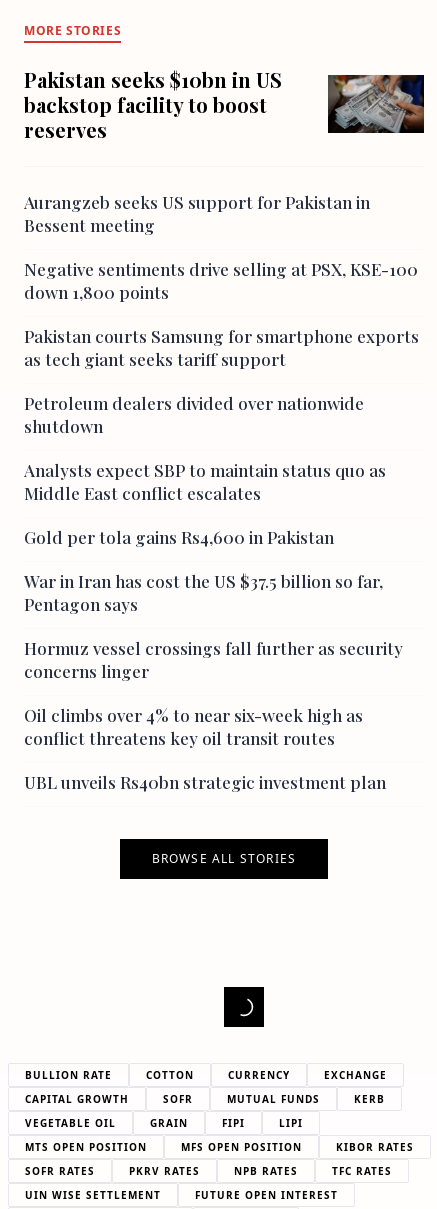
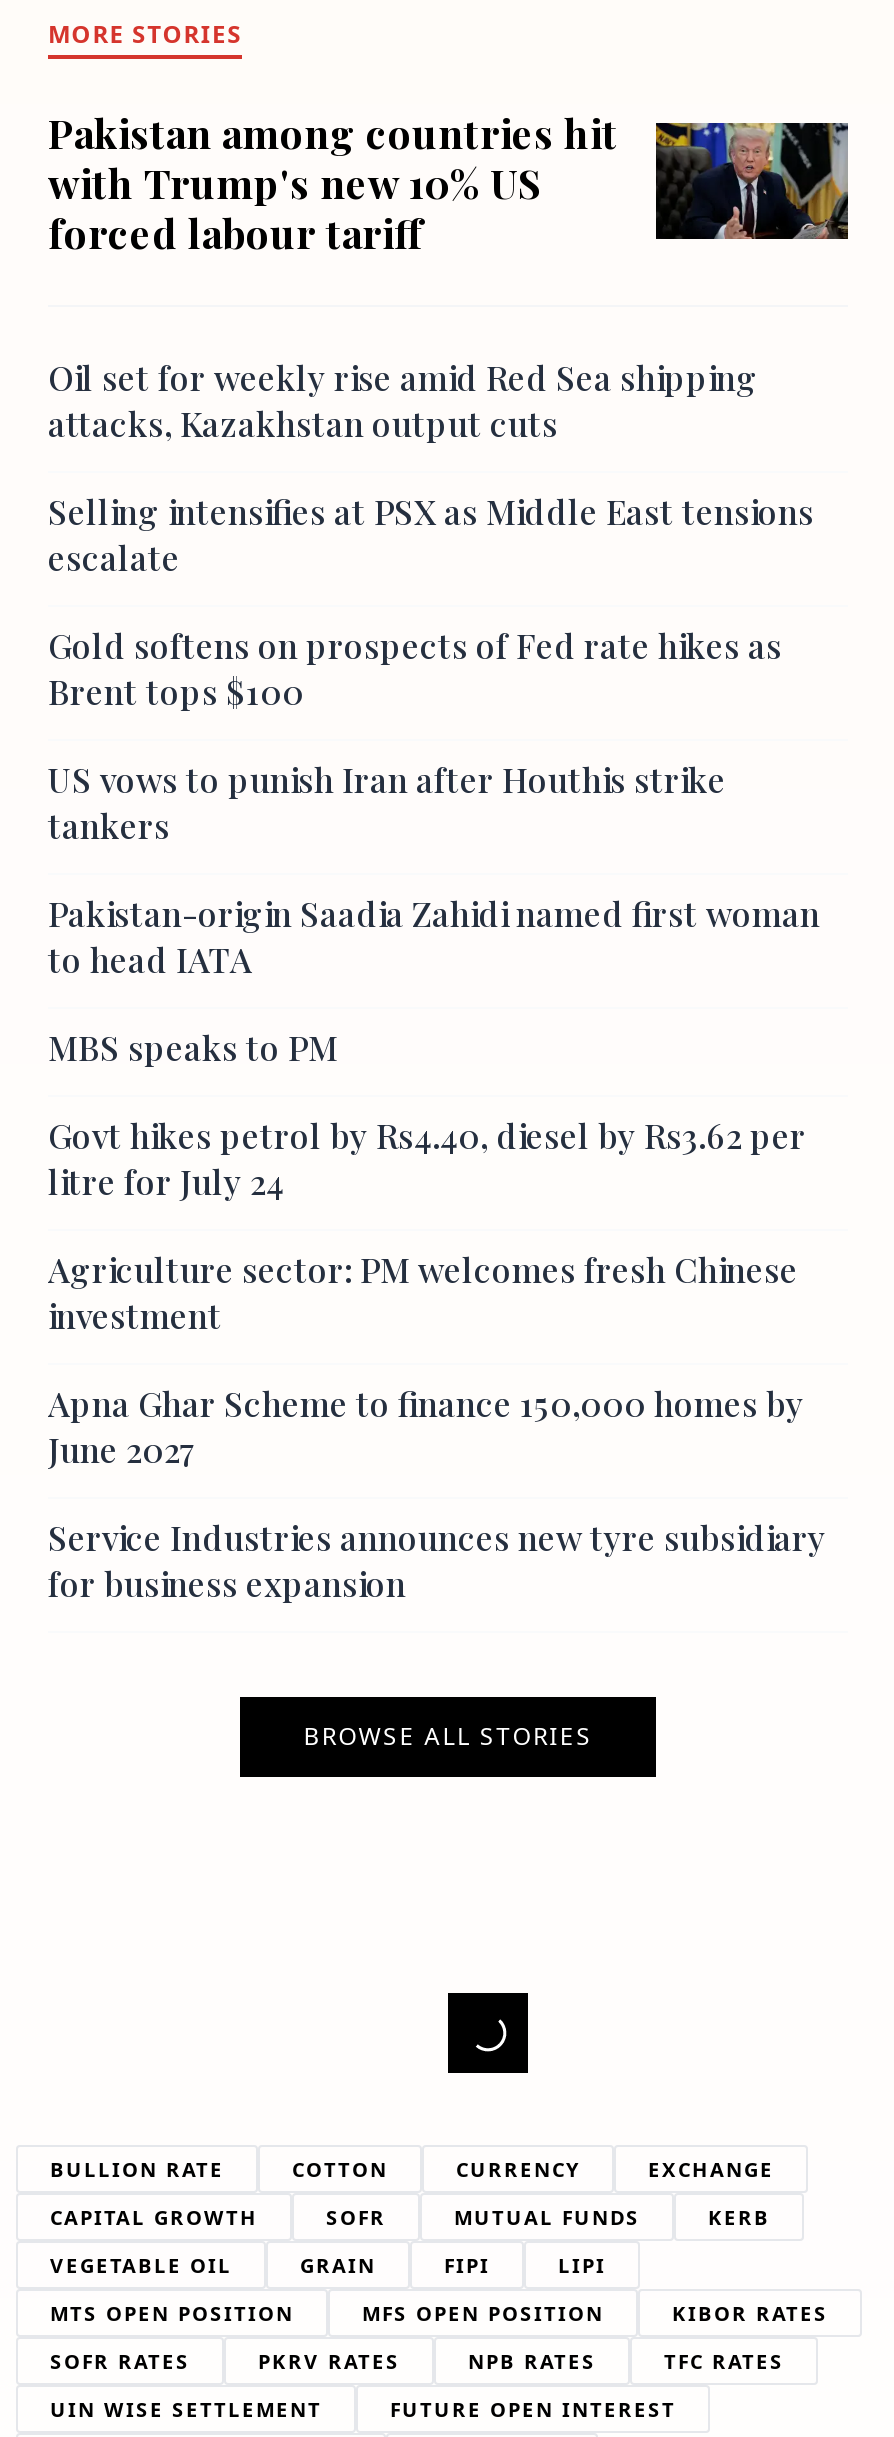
[24,66,282,143] Pakistan seeks $10bn in US | backstop facility to boost | reserves -> [48,104,618,258] Pakistan among countries hit | with Trump's new 10% US | forced labour tariff
[328,74,425,134] [image] -> [656,121,848,241] [image]
[24,191,370,236] Aurangzeb seeks US support for Pakistan in | Bessent meeting -> [48,354,758,444] Oil set for weekly rise amid Red Sea shipping | attacks, Kazakhstan output cuts
[24,258,418,303] Negative sentiments drive selling at PSX, KSE-100 | down 1,800 points -> [48,488,814,578] Selling intensifies at PSX as Middle East tensions | escalate
[24,325,419,370] Pakistan courts Samsung for smartphone exports | as tech giant seeks tariff support -> [48,622,782,712] Gold softens on prospects of Fed rate hikes as | Brent tops $100
[24,392,364,437] Petroleum dealers divided over nationwide | shutdown -> [48,756,726,846] US vows to punish Iran after Houthis strike | tankers
[24,459,386,504] Analysts expect SBP to maintain status quo as | Middle East conflict escalates -> [48,890,820,980] Pakistan-origin Saadia Zahidi named first woman | to head IATA
[24,526,334,548] Gold per tola gains Rs4,600 in Pakistan -> [48,1024,338,1068] MBS speaks to PM
[24,570,383,615] War in Iran has cost the US $37.5 billion so far, | Pentagon says -> [48,1112,806,1202] Govt hikes petrol by Rs4.40, diesel by Rs3.62 per | litre for July 24
[24,637,403,682] Hormuz vessel crossings fall further as security | concerns linger -> [48,1246,798,1336] Agriculture sector: PM welcomes fresh Chinese | investment
[24,704,363,749] Oil climbs over 4% to near six-week high as | conflict threatens key oil transit routes -> [48,1380,804,1470] Apna Ghar Scheme to finance 150,000 homes by | June 2027
[24,771,386,793] UBL unveils Rs40bn strategic investment plan -> [48,1514,826,1604] Service Industries announces new tyre subsidiary | for business expansion

